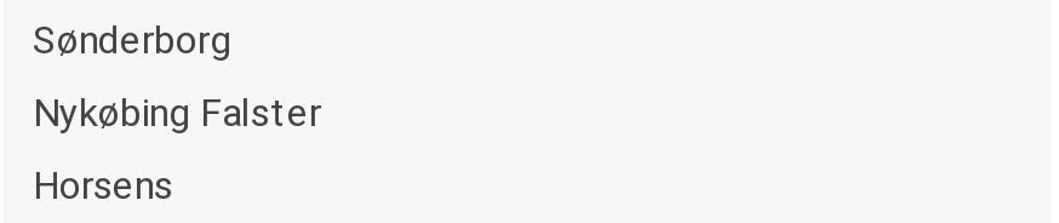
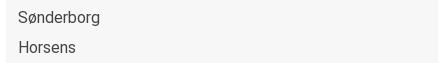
[33,89,321,135] Nykøbing Falster -> none

